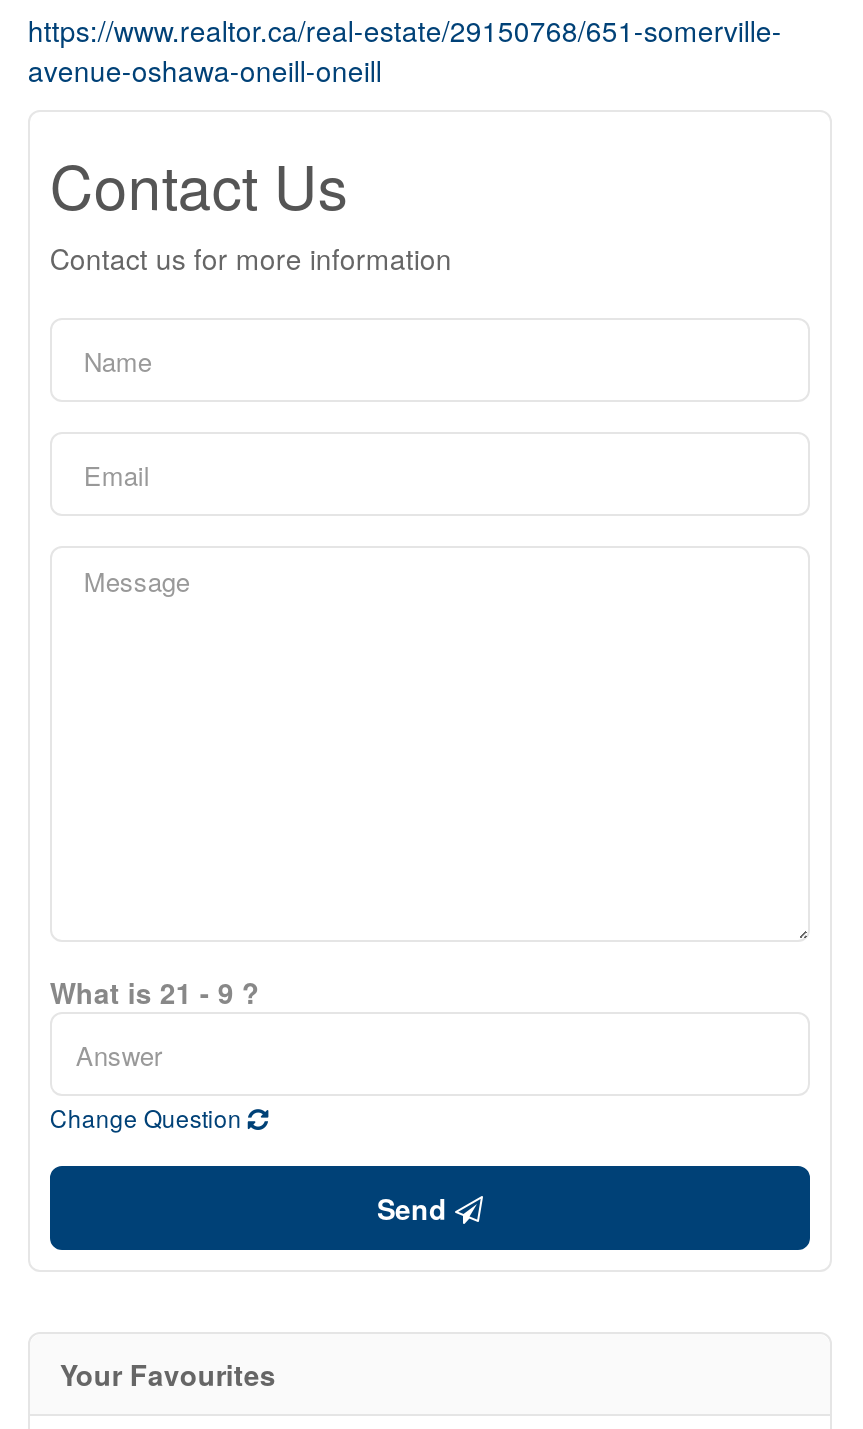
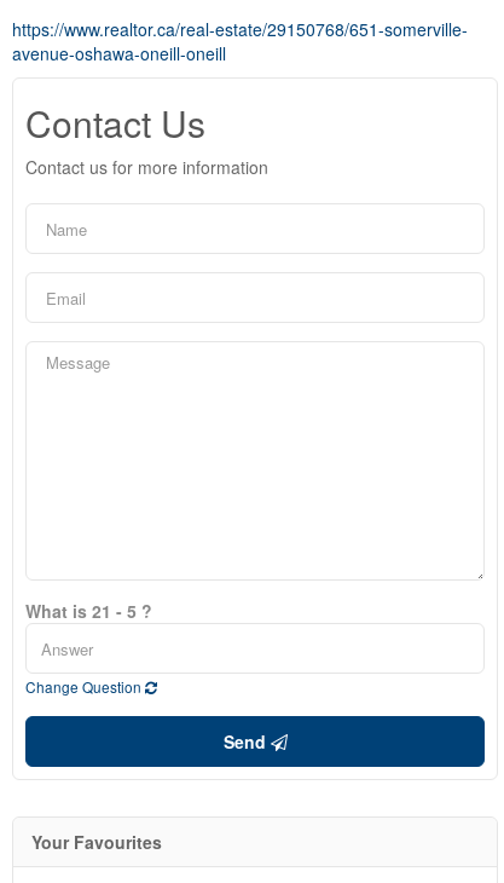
[50,972,260,1012] What is 21 - 9 ? -> [25,599,152,623] What is 21 - 5 ?

